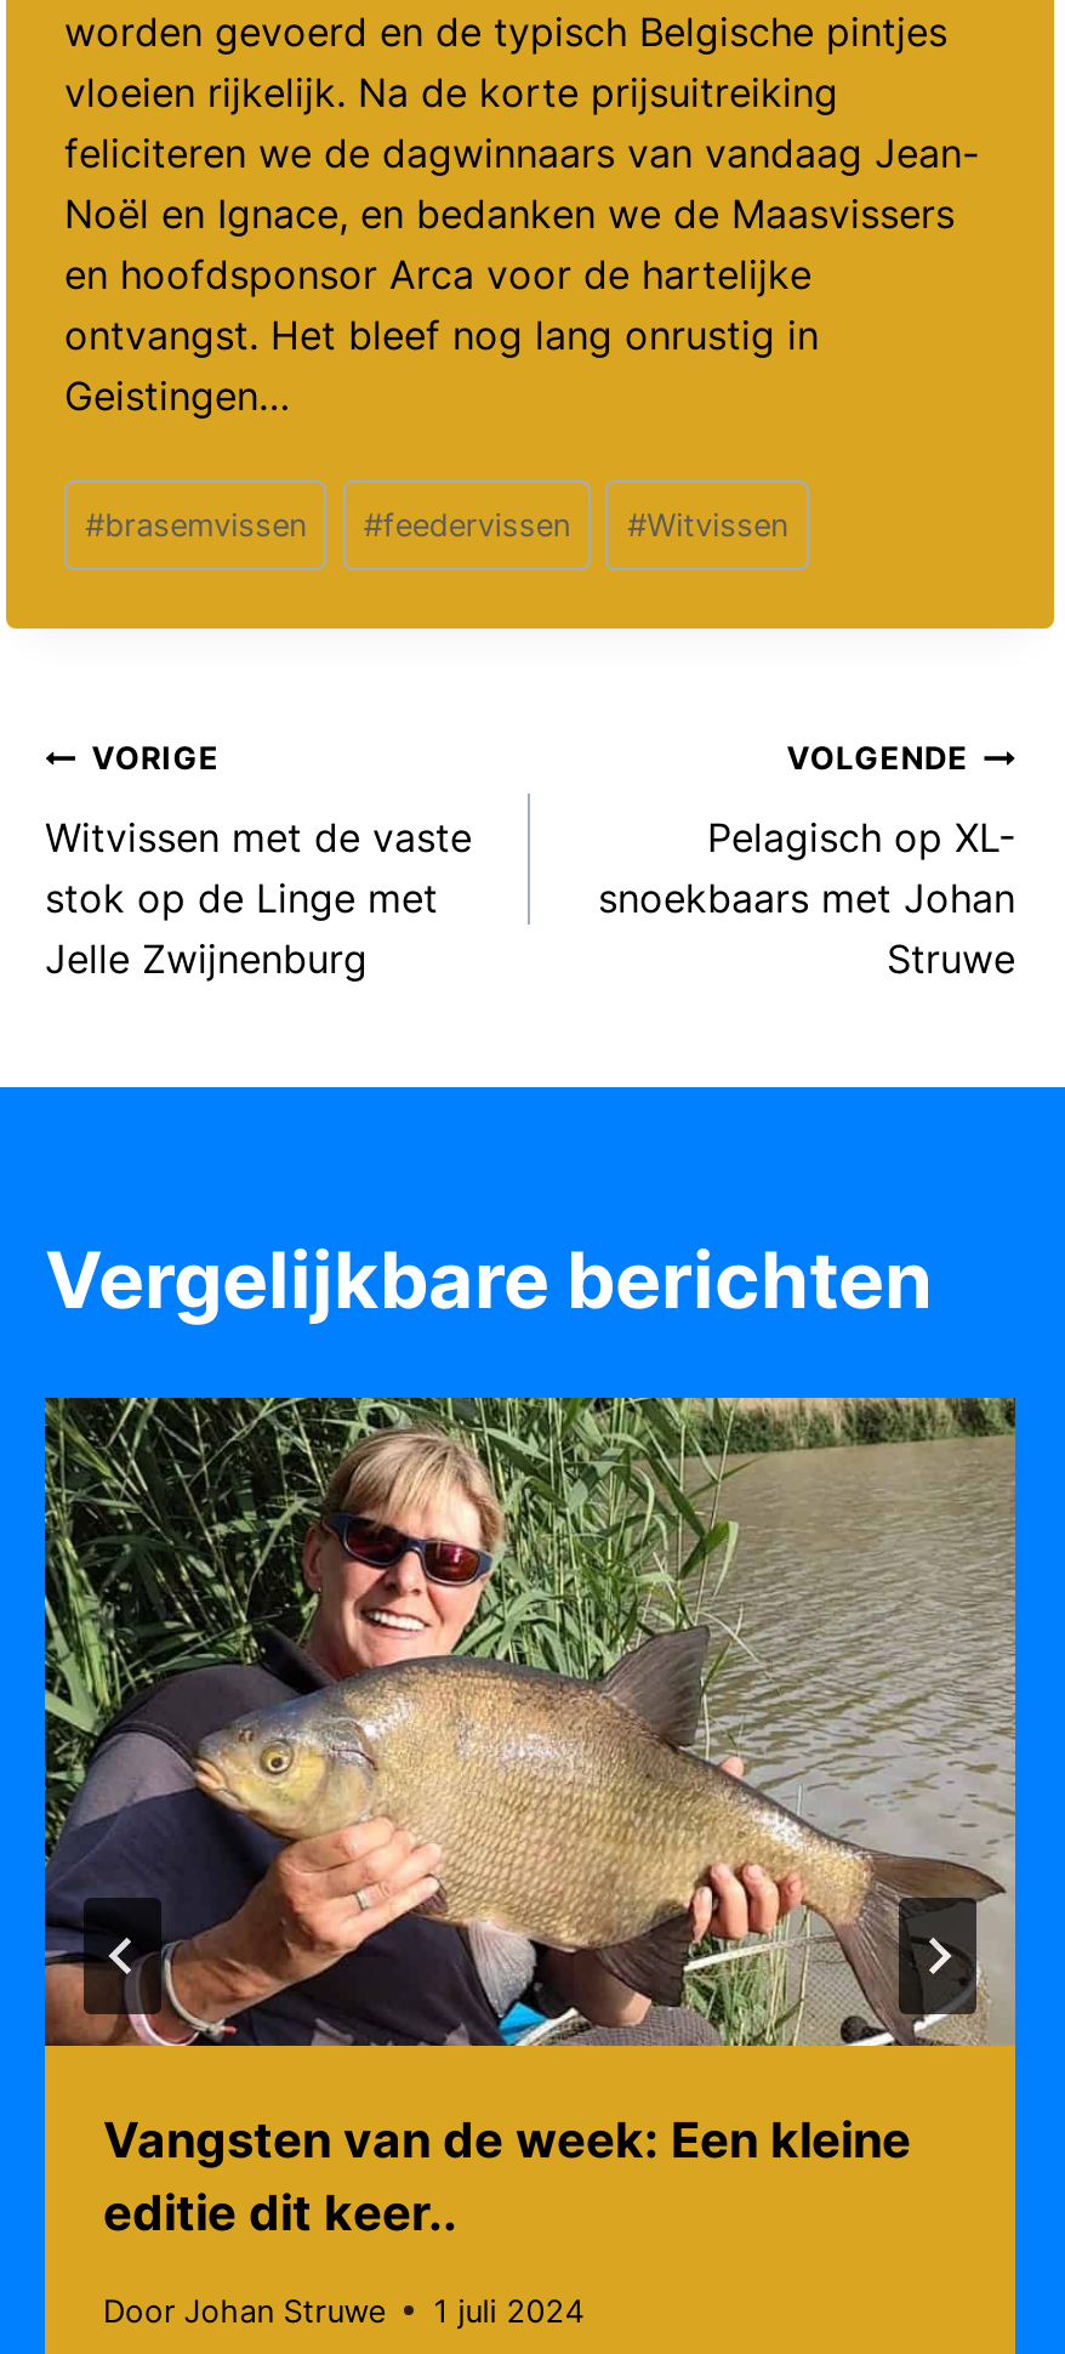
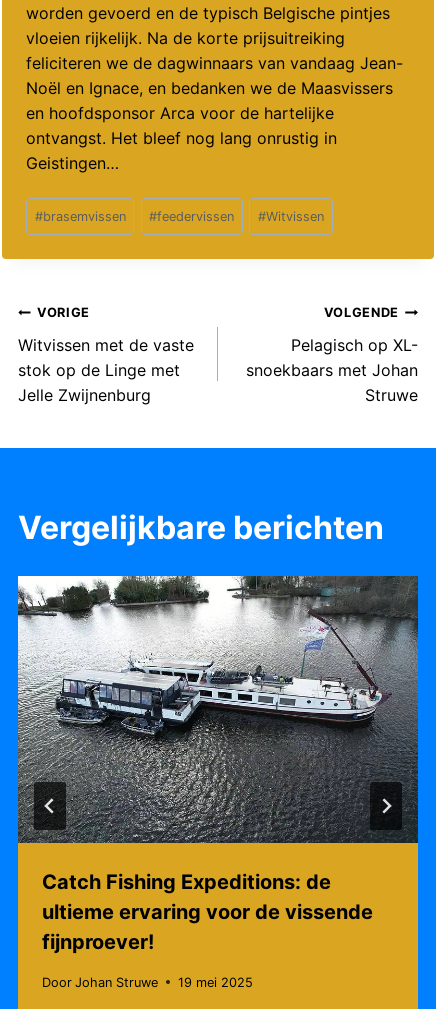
[42,1395,1018,2243] [image] | Vangsten van de week: Een kleine | editie dit keer.. -> [17,575,419,954] [image] | Catch Fishing Expeditions: de | ultieme ervaring voor de vissende | fijnproever!
[103,2293,584,2329] Door Johan Struwe 1 juli 2024 -> [42,975,253,990] Door Johan Struwe 19 mei 2025

